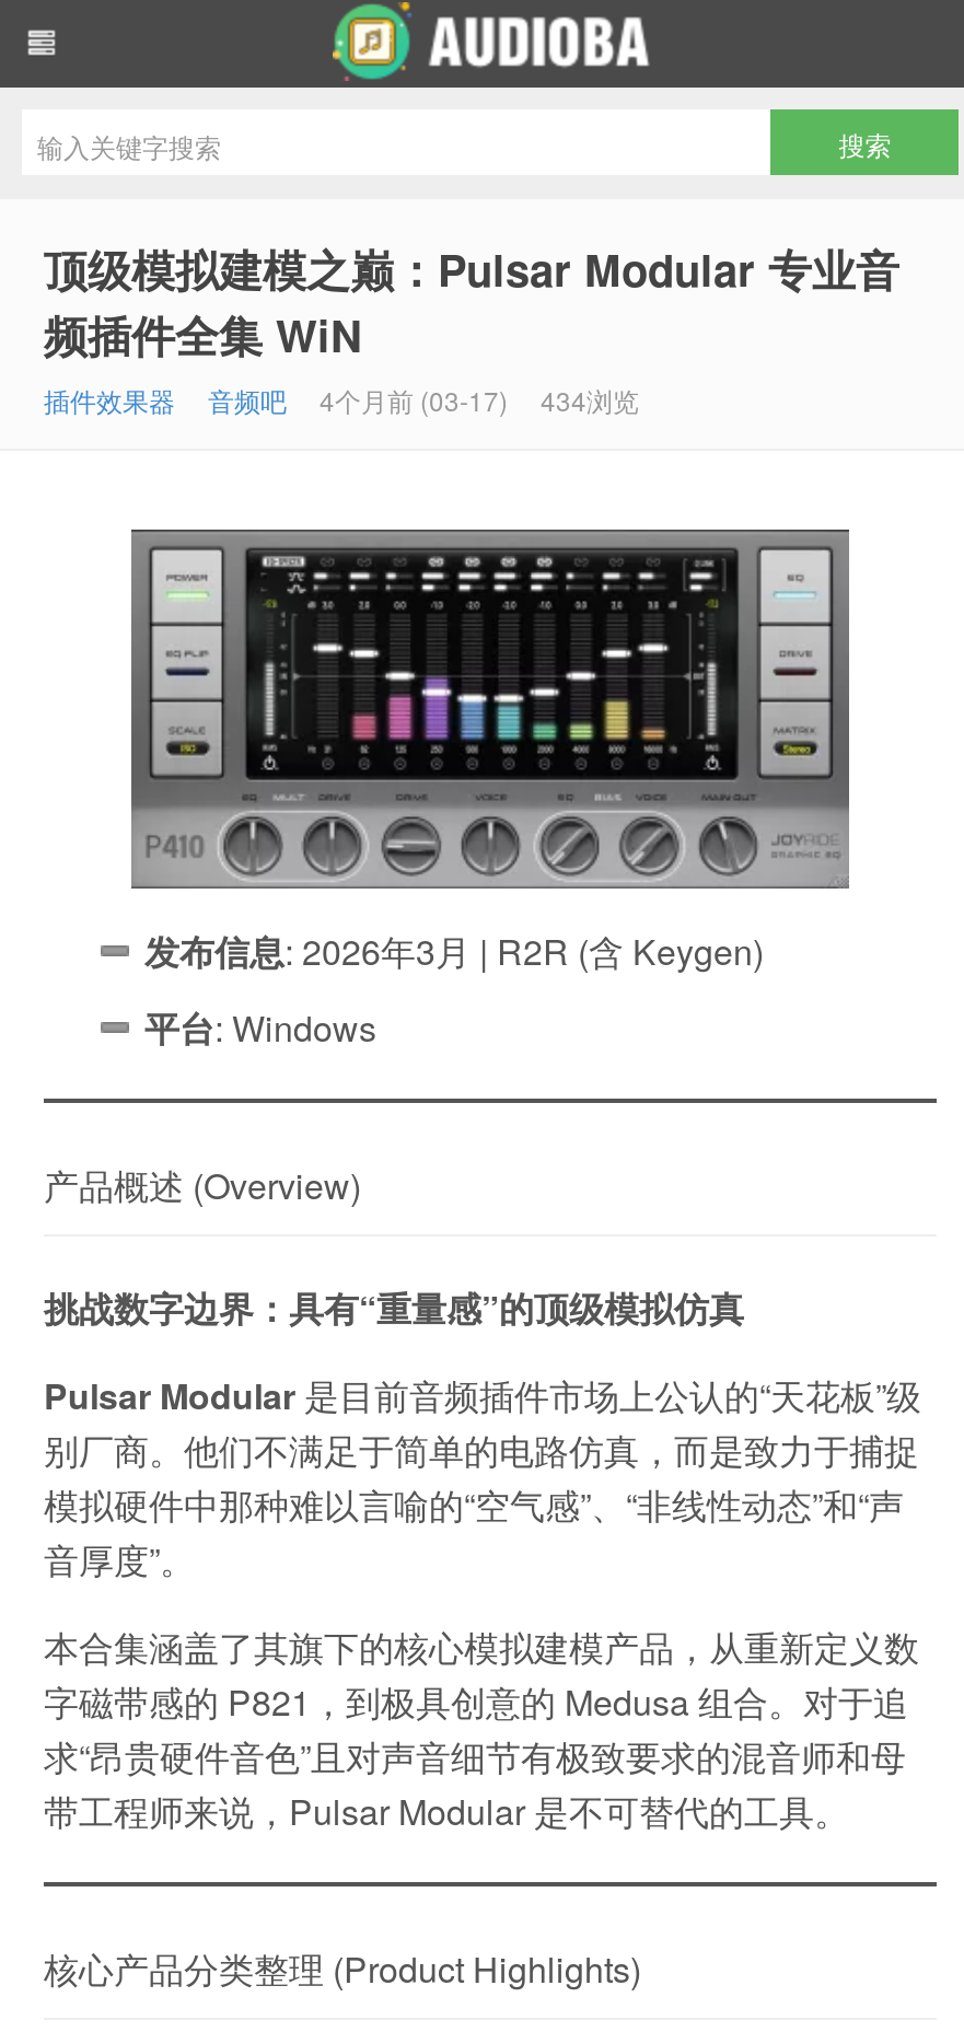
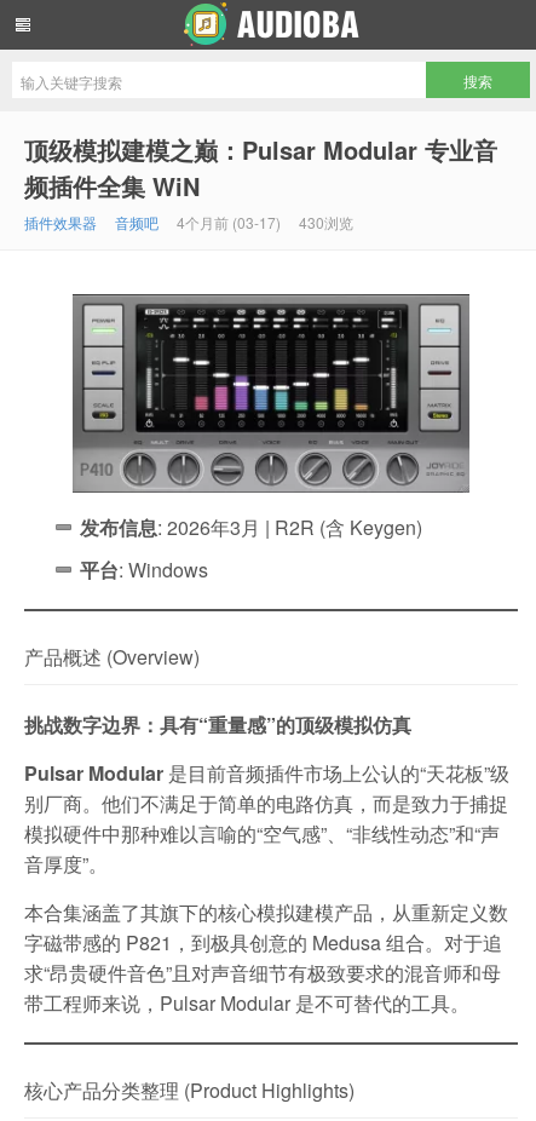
[44,381,639,418] 插件效果器 音频吧 4个月前 (03-17) 434浏览 -> [24,212,353,232] 插件效果器 音频吧 4个月前 (03-17) 430浏览

